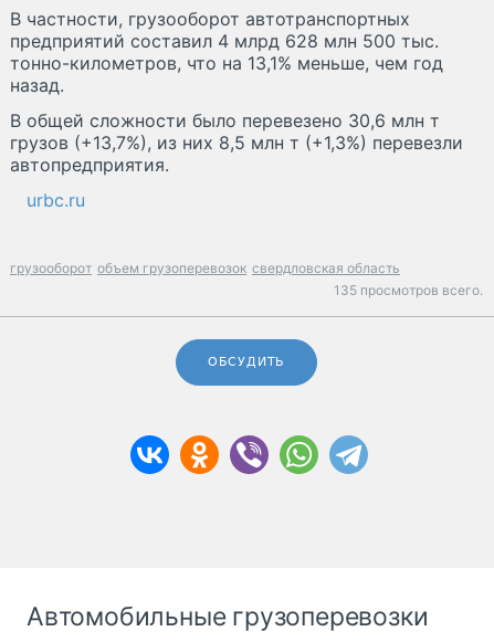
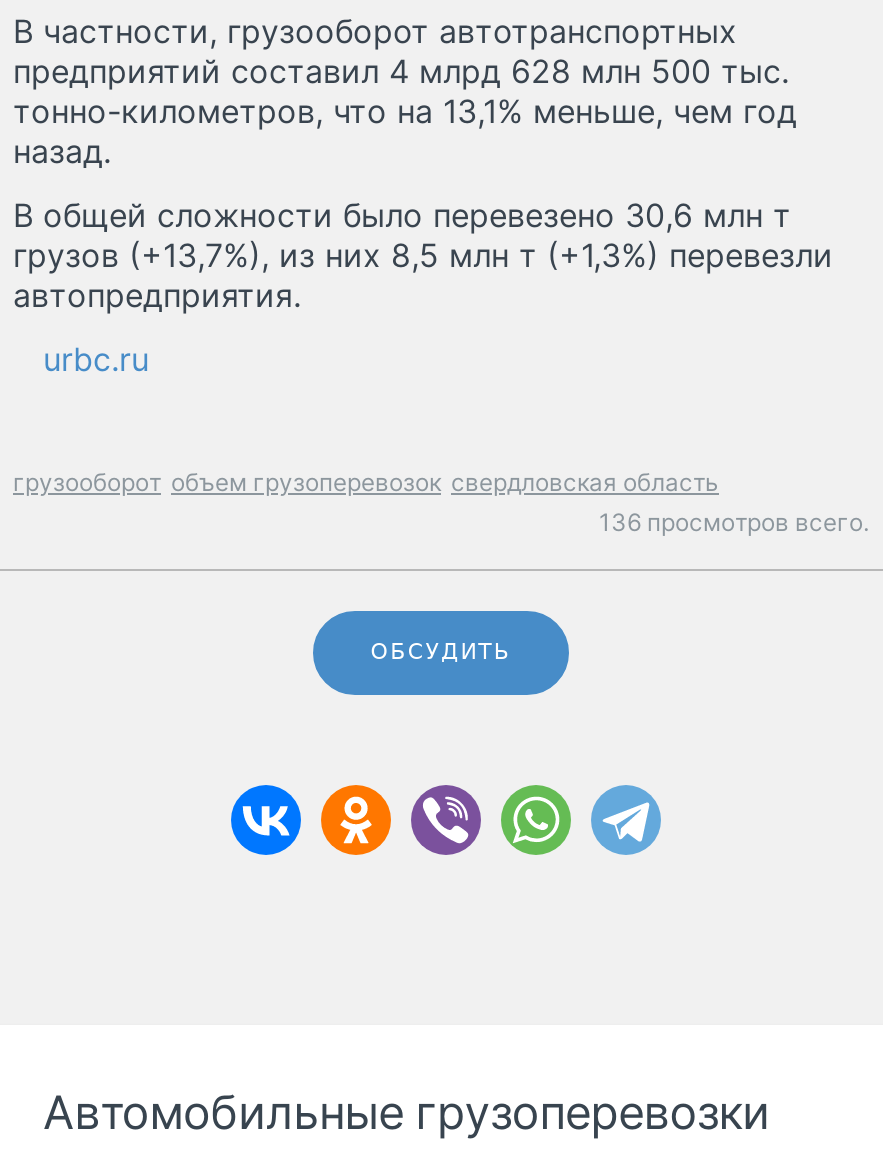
[334,282,483,298] 135 просмотров всего. -> [599,507,869,537] 136 просмотров всего.

